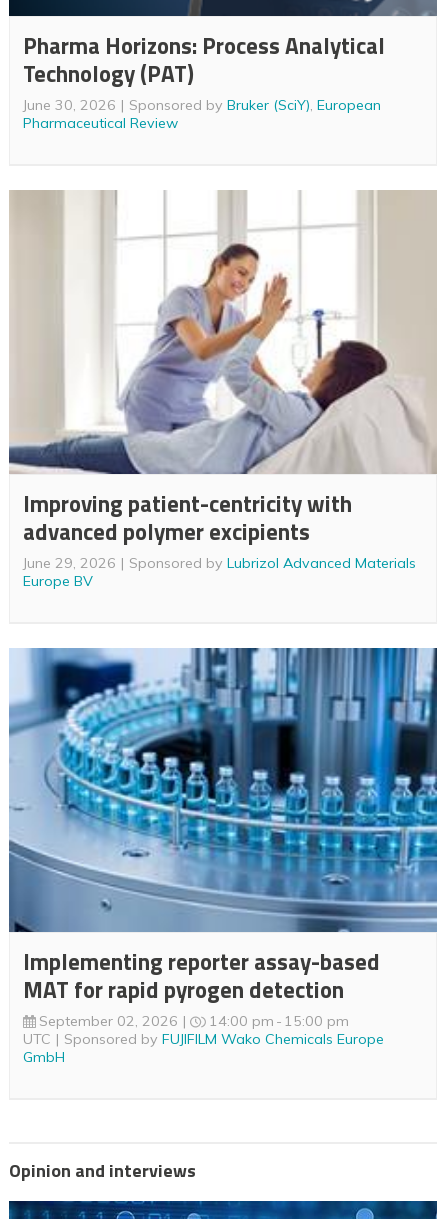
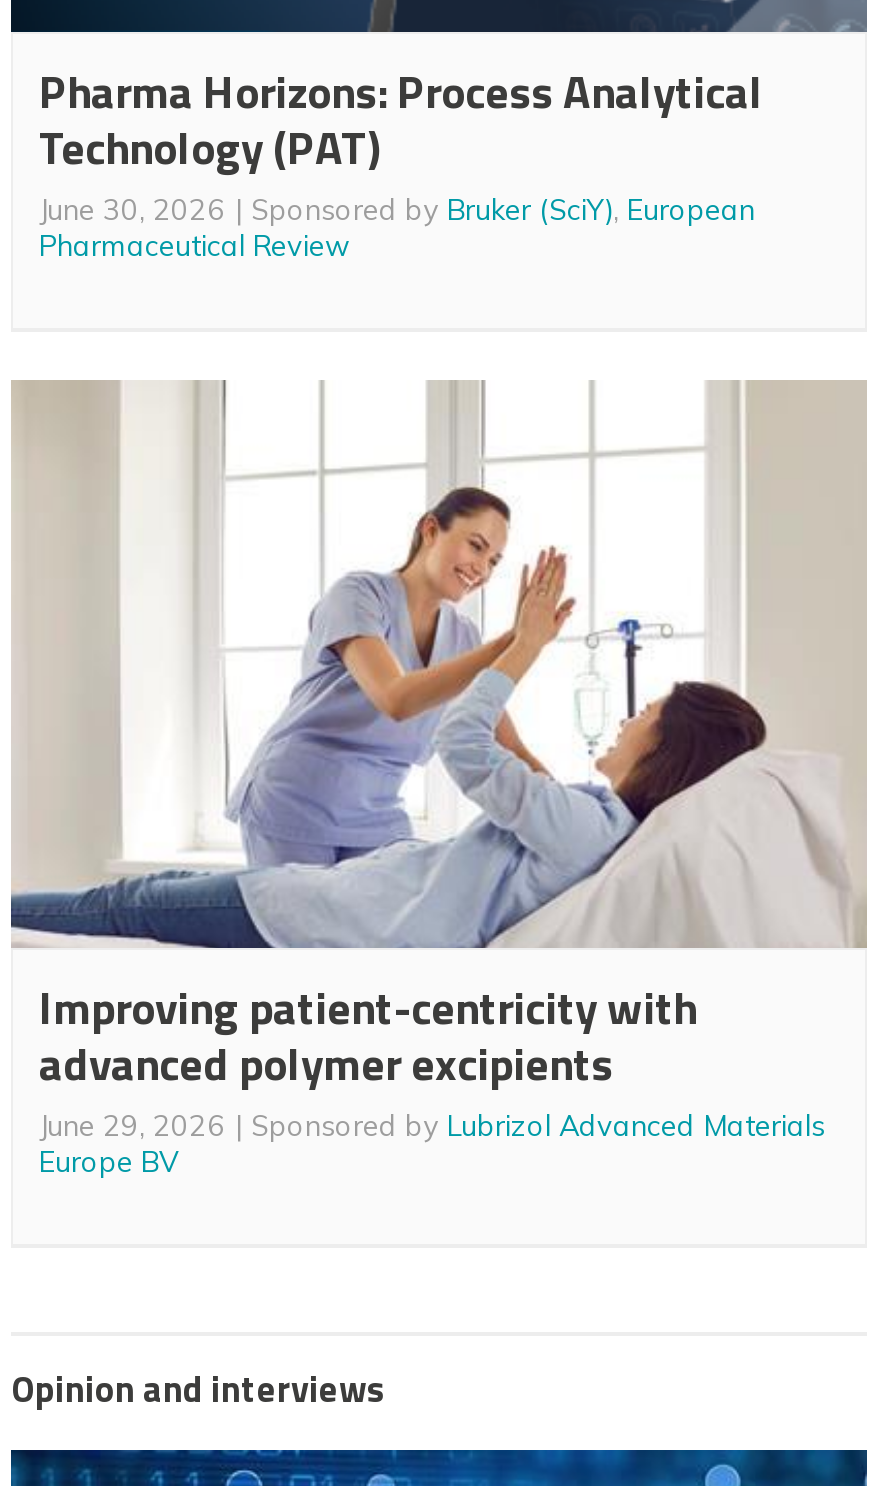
[9,647,438,1066] [image] | Implementing reporter assay-based | MAT for rapid pyrogen detection | September 02, 2026 | 14:00 pm 15:00 pm | UTC | Sponsored by FUJIFILM Wako Chemicals Europe | GmbH -> none

